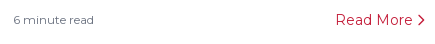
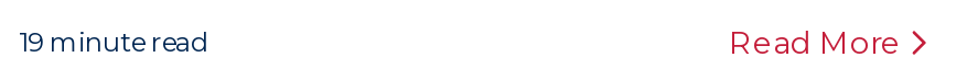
[13,12,94,27] 6 minute read -> [19,25,206,58] 19 minute read

